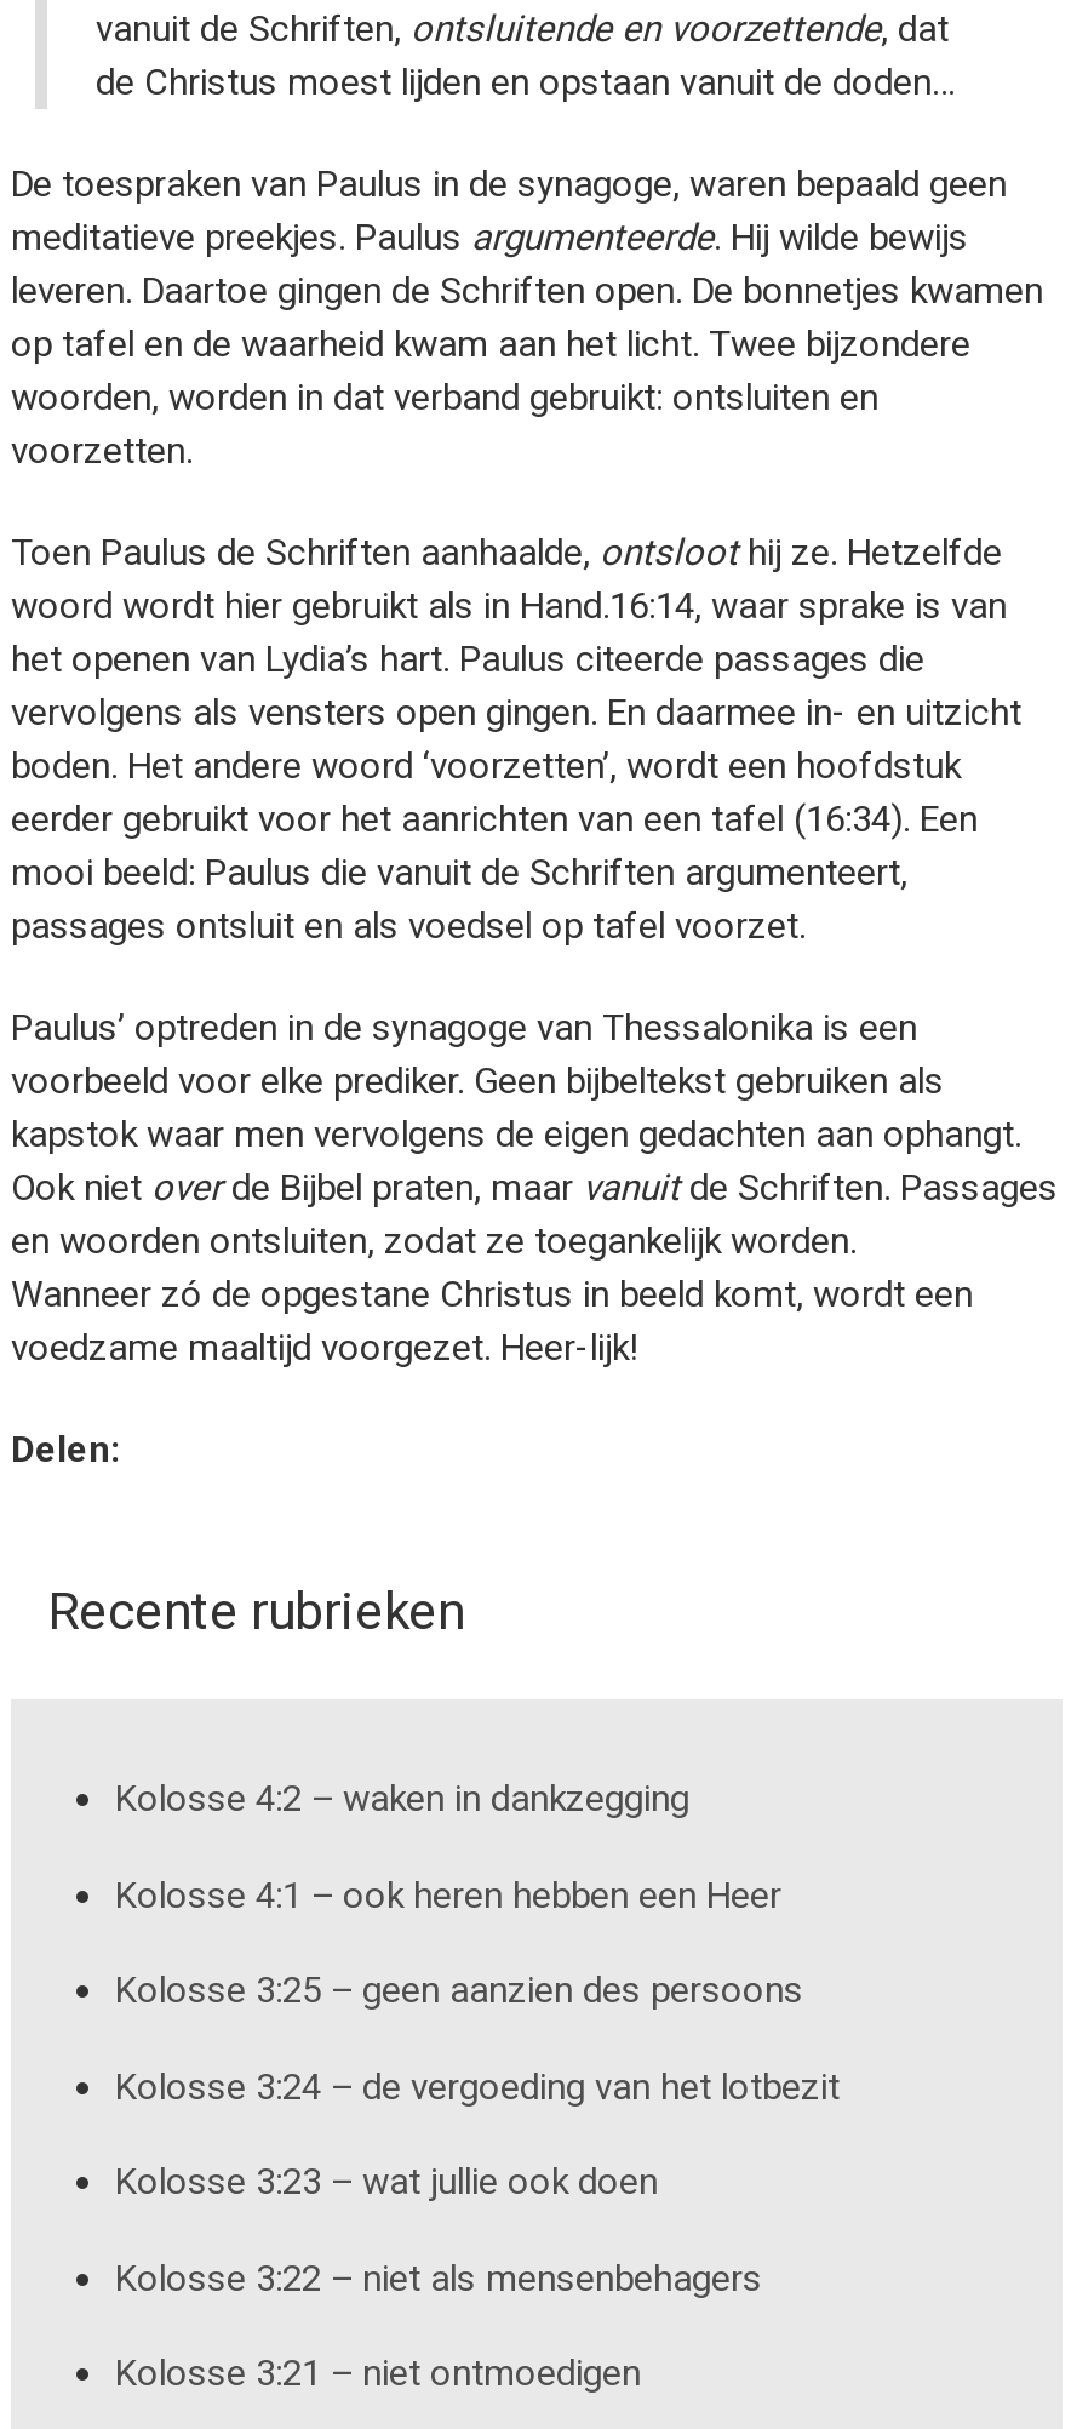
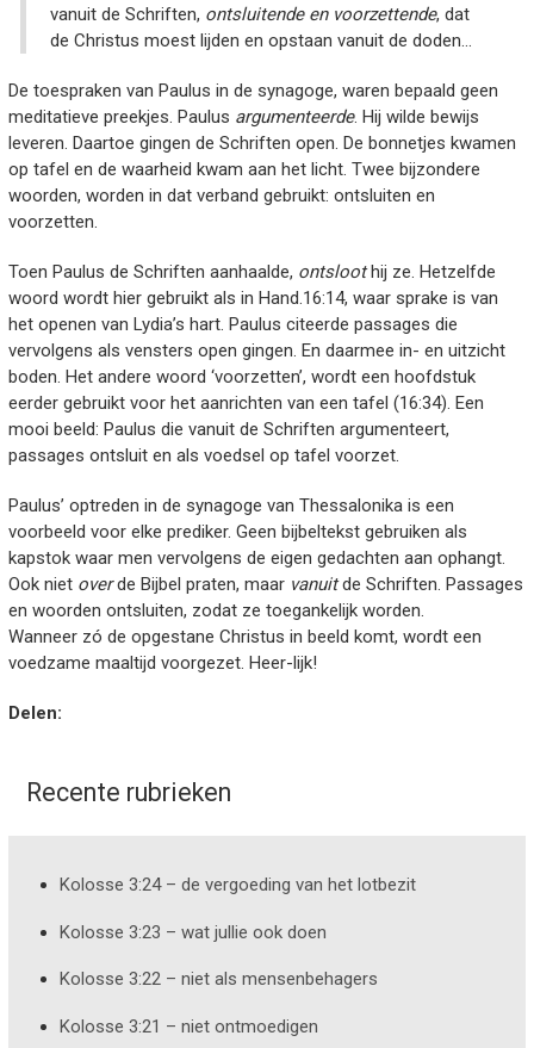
[115,1777,803,2012] Kolosse 4:2 – waken in dankzegging | Kolosse 4:1 – ook heren hebben een Heer | Kolosse 3:25 – geen aanzien des persoons -> none

